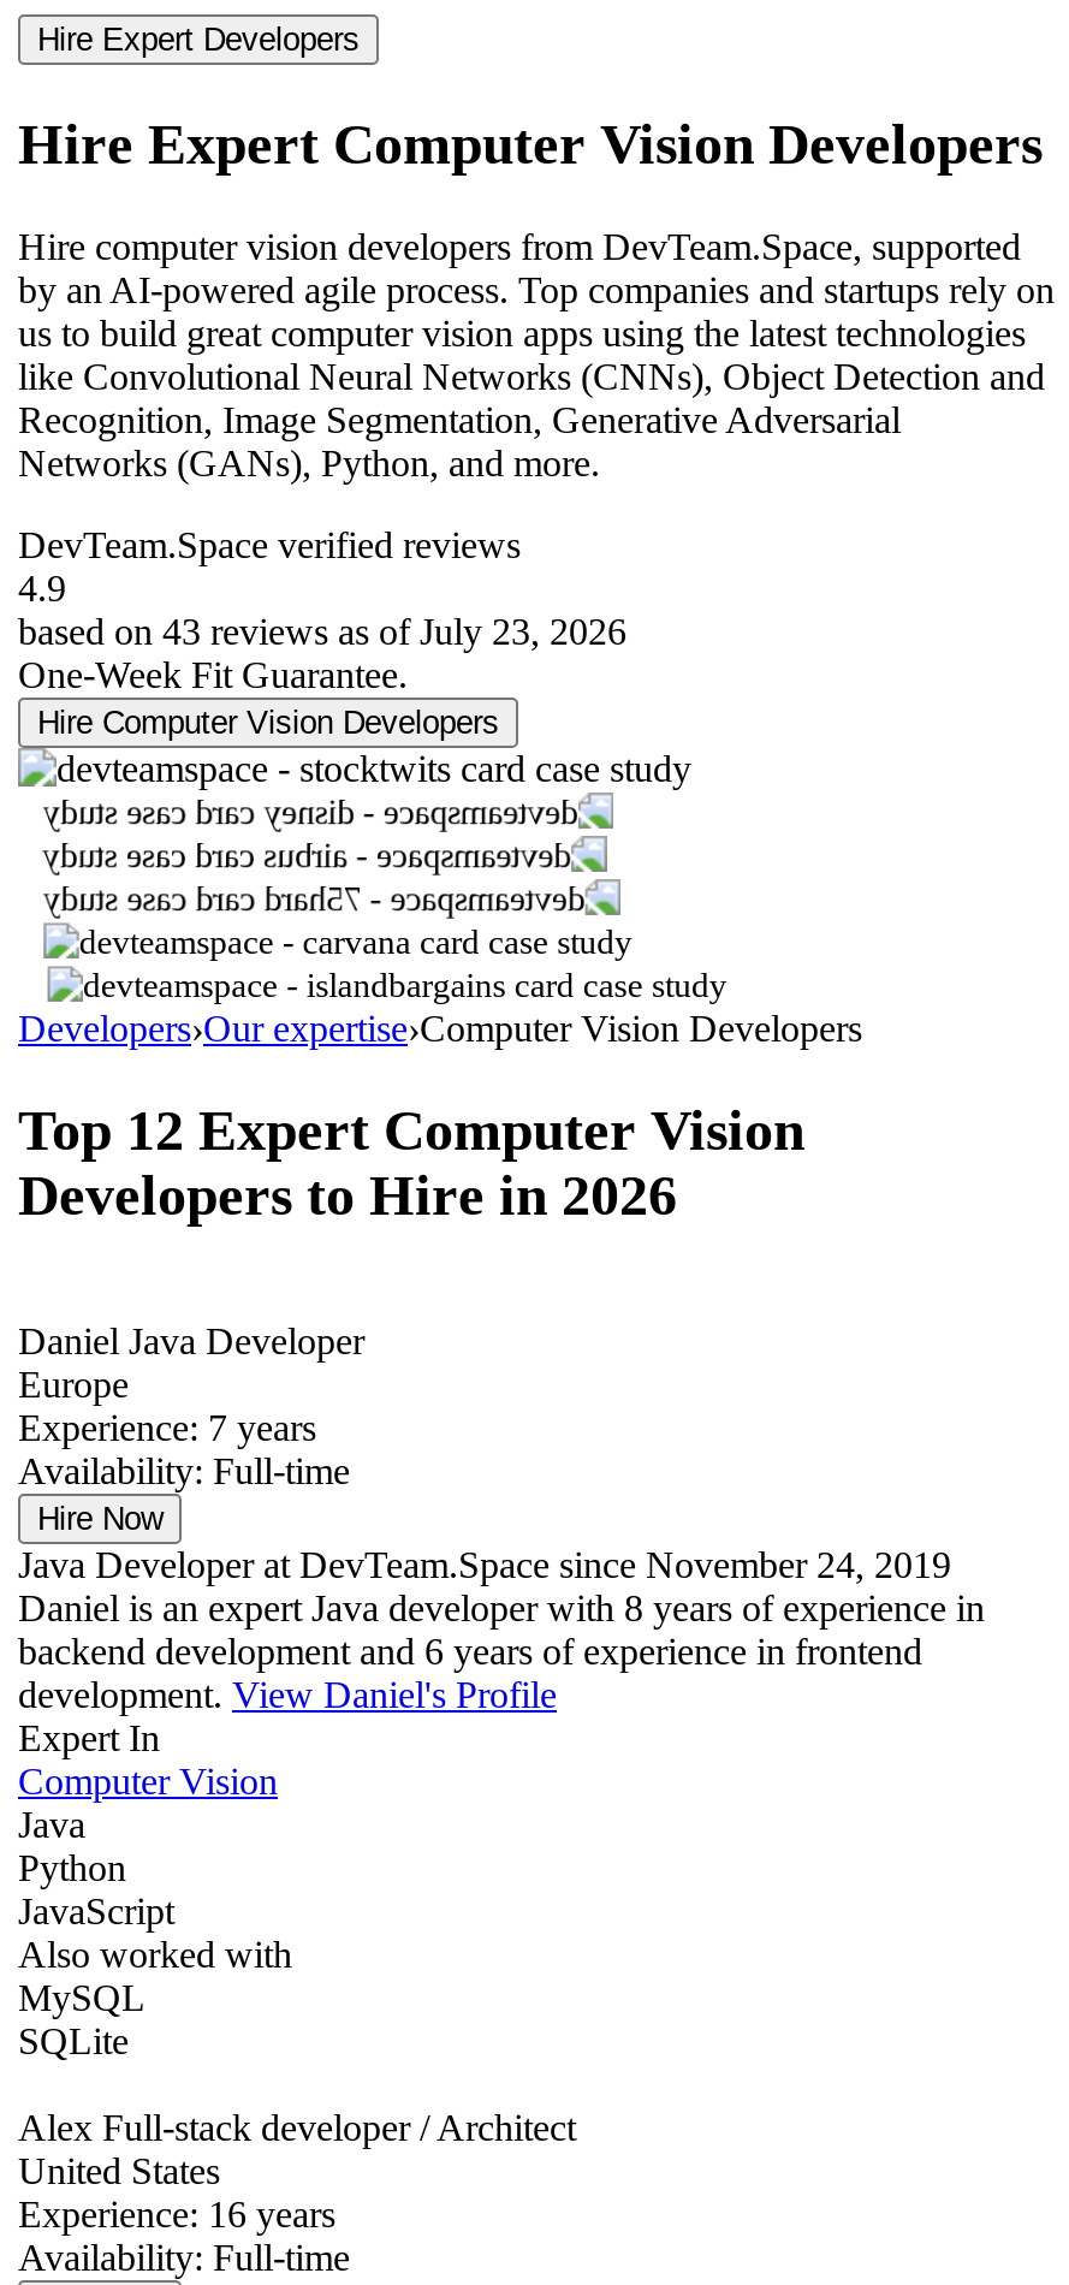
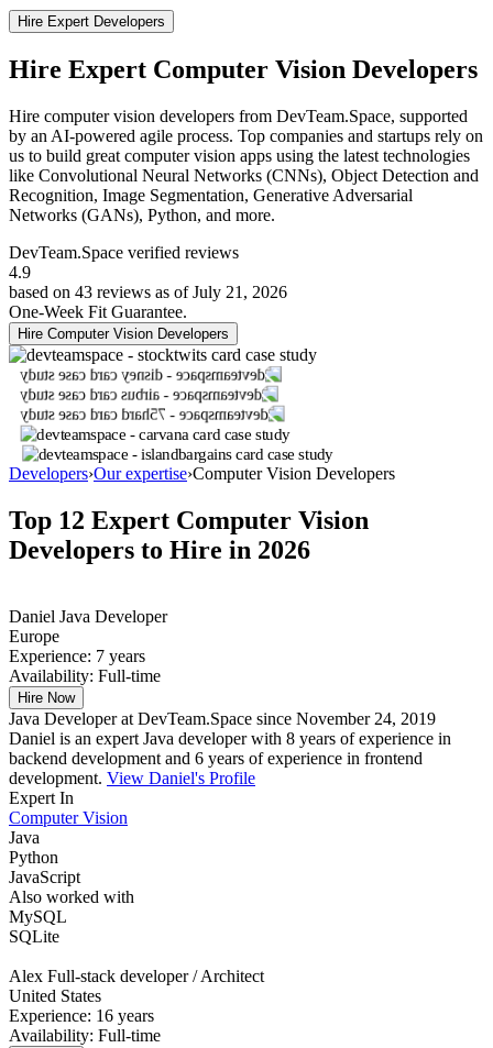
[18,610,626,651] based on 43 reviews as of July 23, 2026 -> [9,282,287,301] based on 43 reviews as of July 21, 2026

